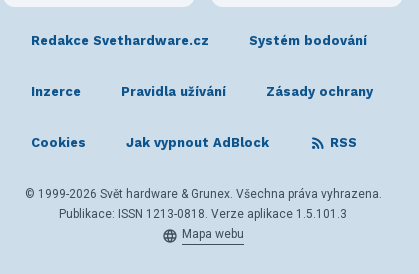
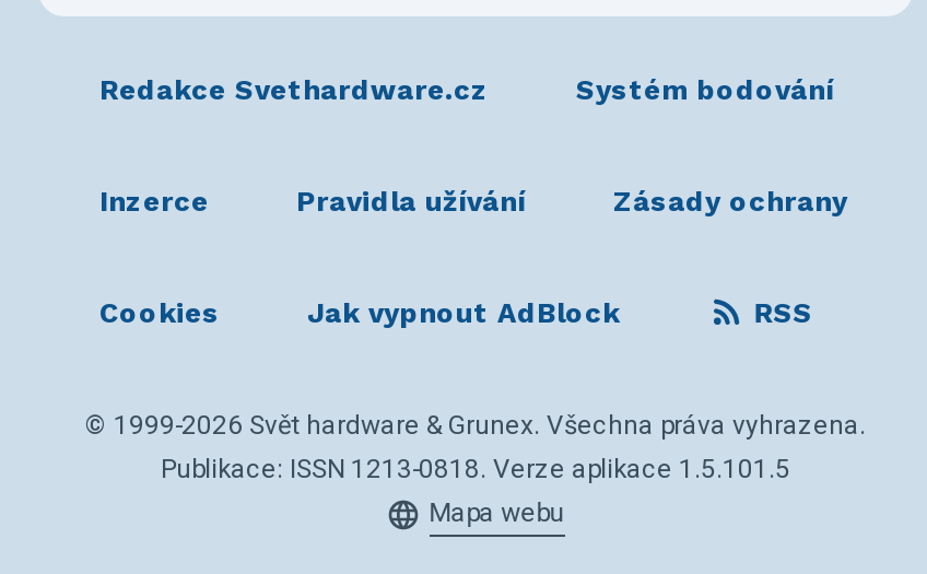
[59,207,347,221] Publikace: ISSN 1213-0818. Verze aplikace 1.5.101.3 -> [161,454,790,484] Publikace: ISSN 1213-0818. Verze aplikace 1.5.101.5

